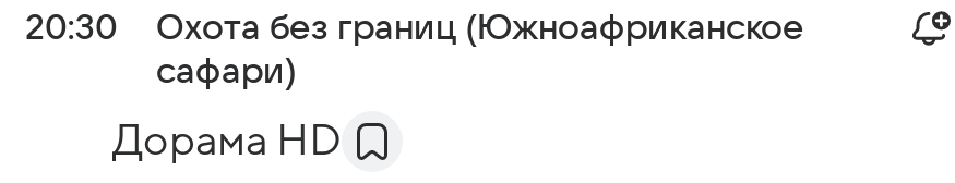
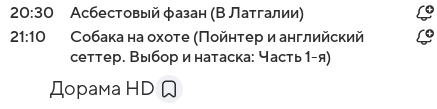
[156,9,804,91] Охота без границ (Южноафриканское | сафари) -> [10,4,364,66] Асбестовый фазан (В Латгалии) | 21:10 | Собака на охоте (Пойнтер и английский | сеттер. Выбор и натаска: Часть 1-я)

